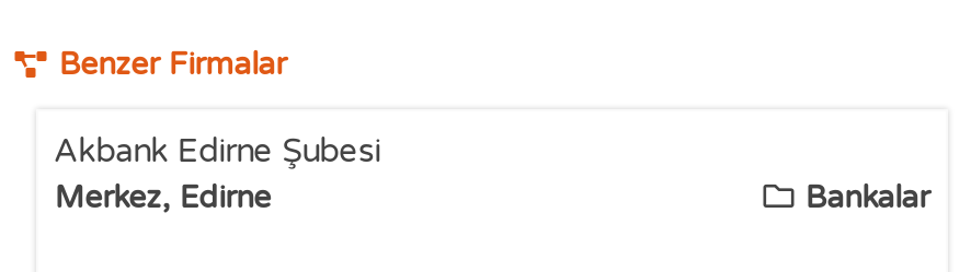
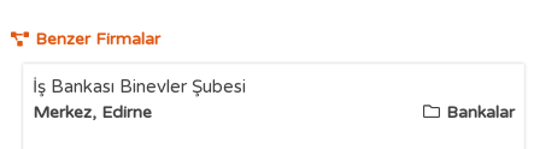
[54,131,381,170] Akbank Edirne Şubesi -> [33,76,246,97] İş Bankası Binevler Şubesi

